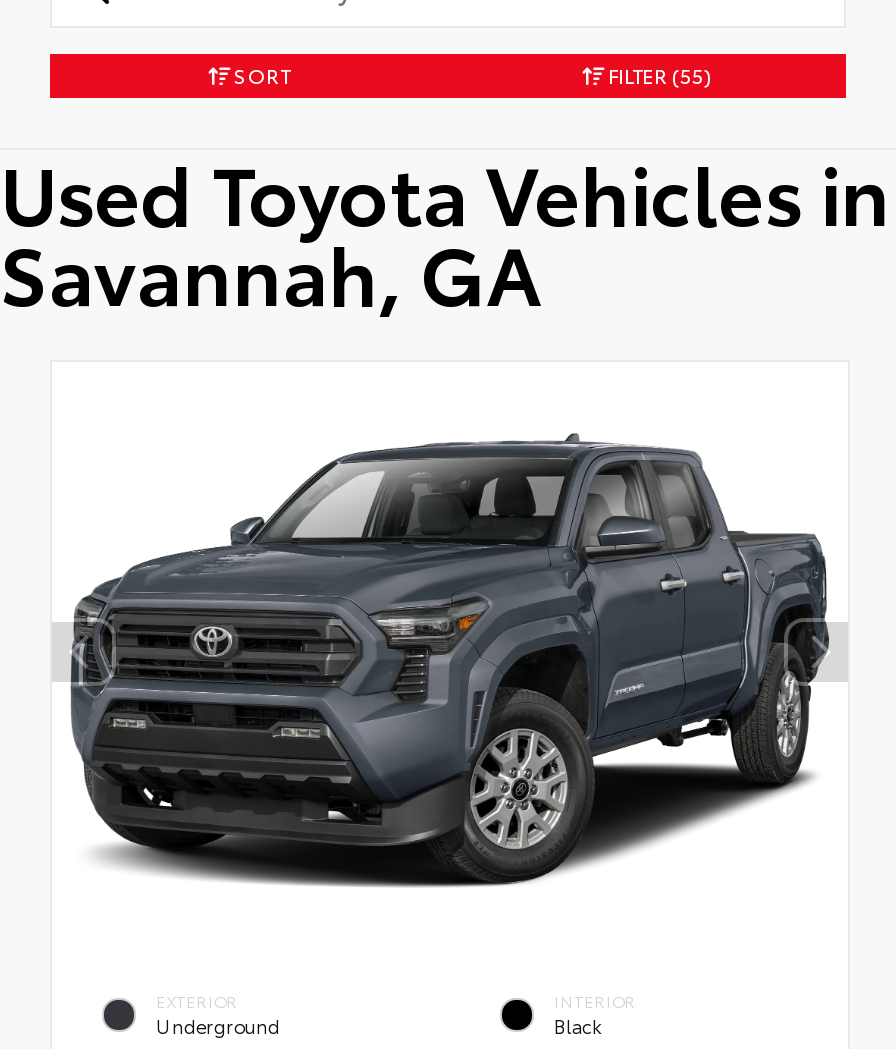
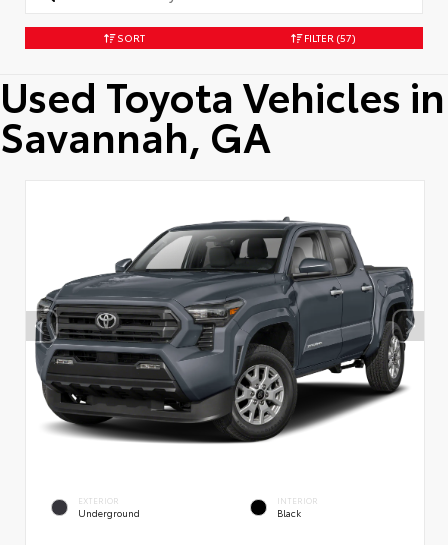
[604,60,712,90] FILTER (55) -> [302,30,356,45] FILTER (57)

